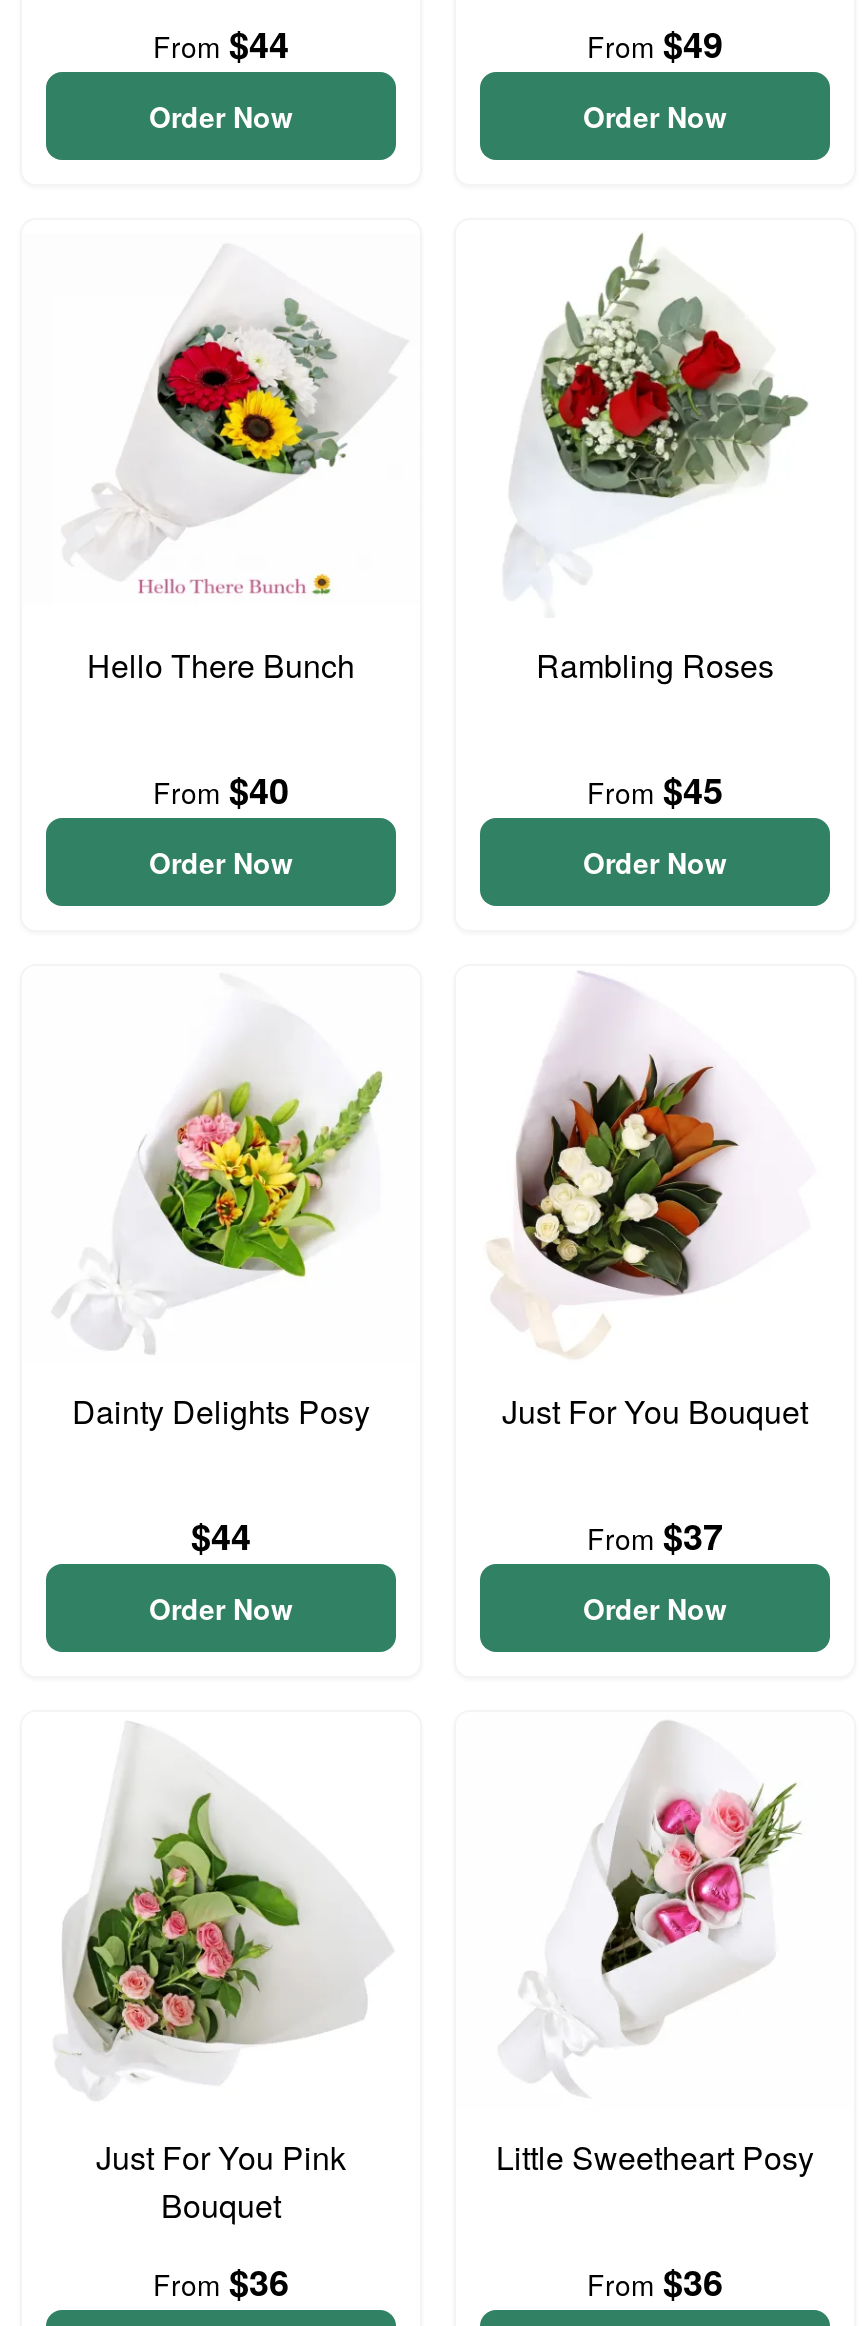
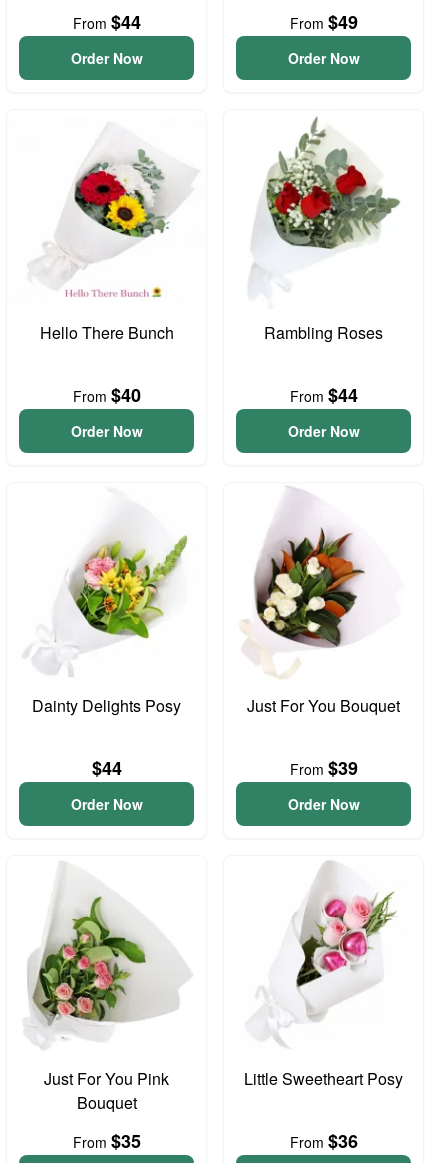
[587,764,723,816] From $45 -> [289,382,357,408] From $44
[587,1510,723,1562] From $37 -> [289,755,357,781] From $39
[153,2256,289,2308] From $36 -> [72,1128,140,1154] From $35

